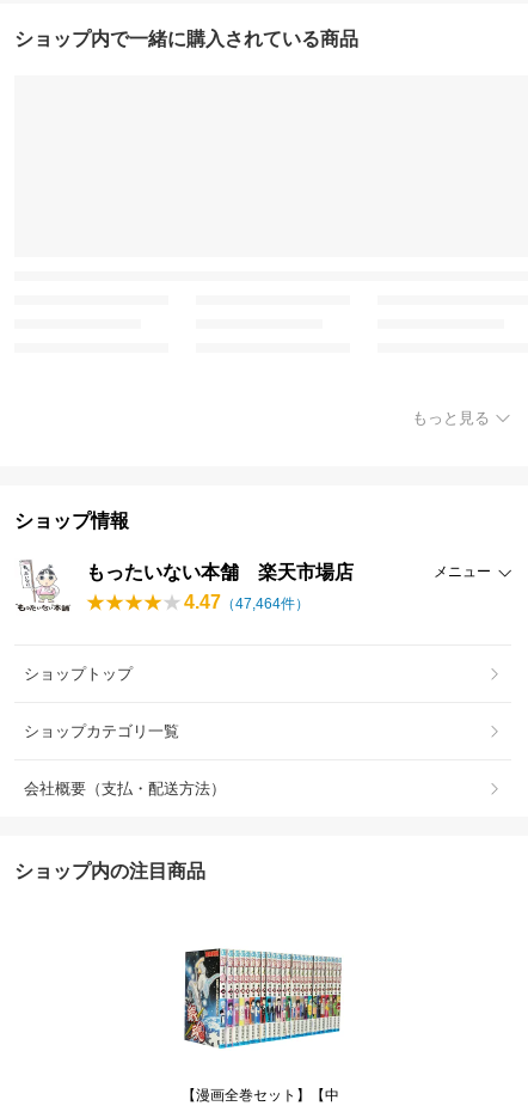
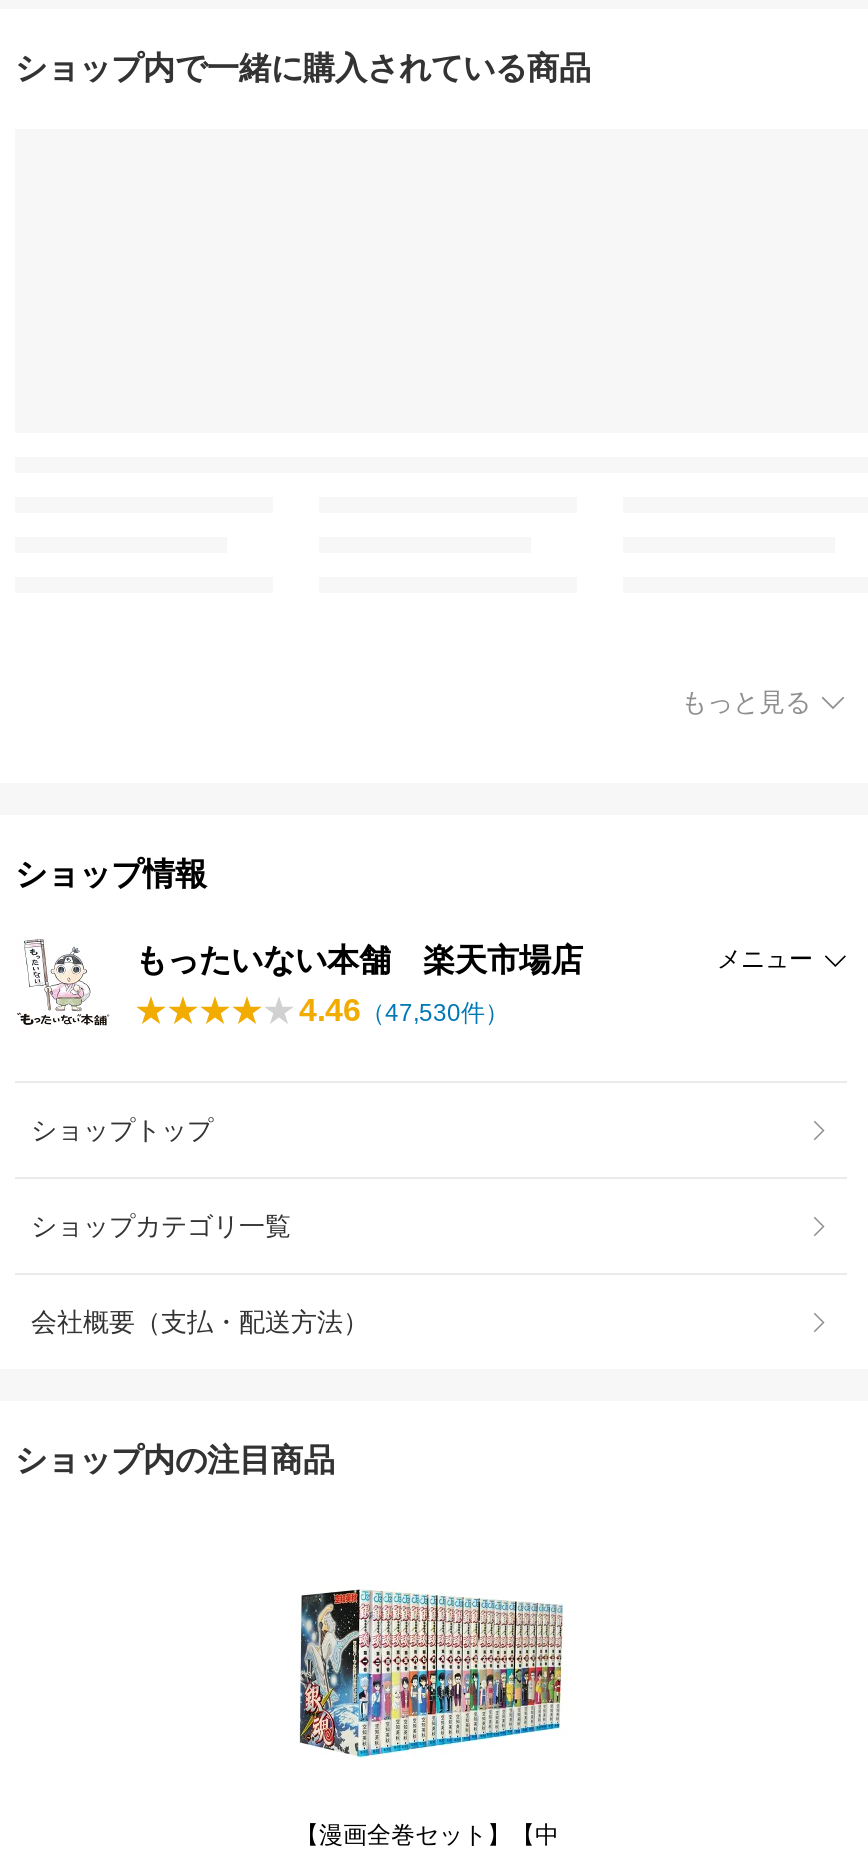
[184,592,309,612] 4.47（47,464件） -> [299,993,509,1027] 4.46（47,530件）

